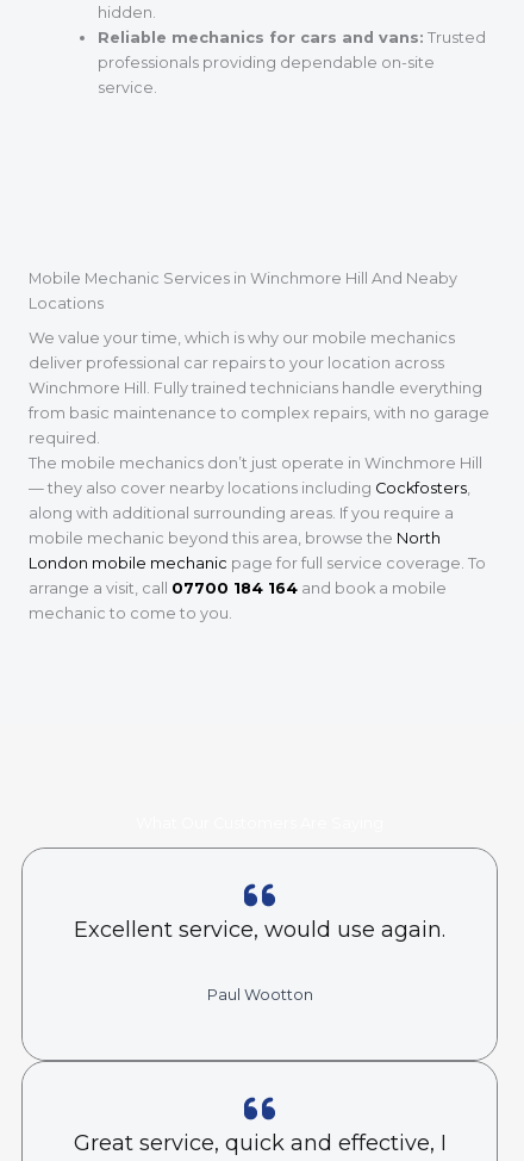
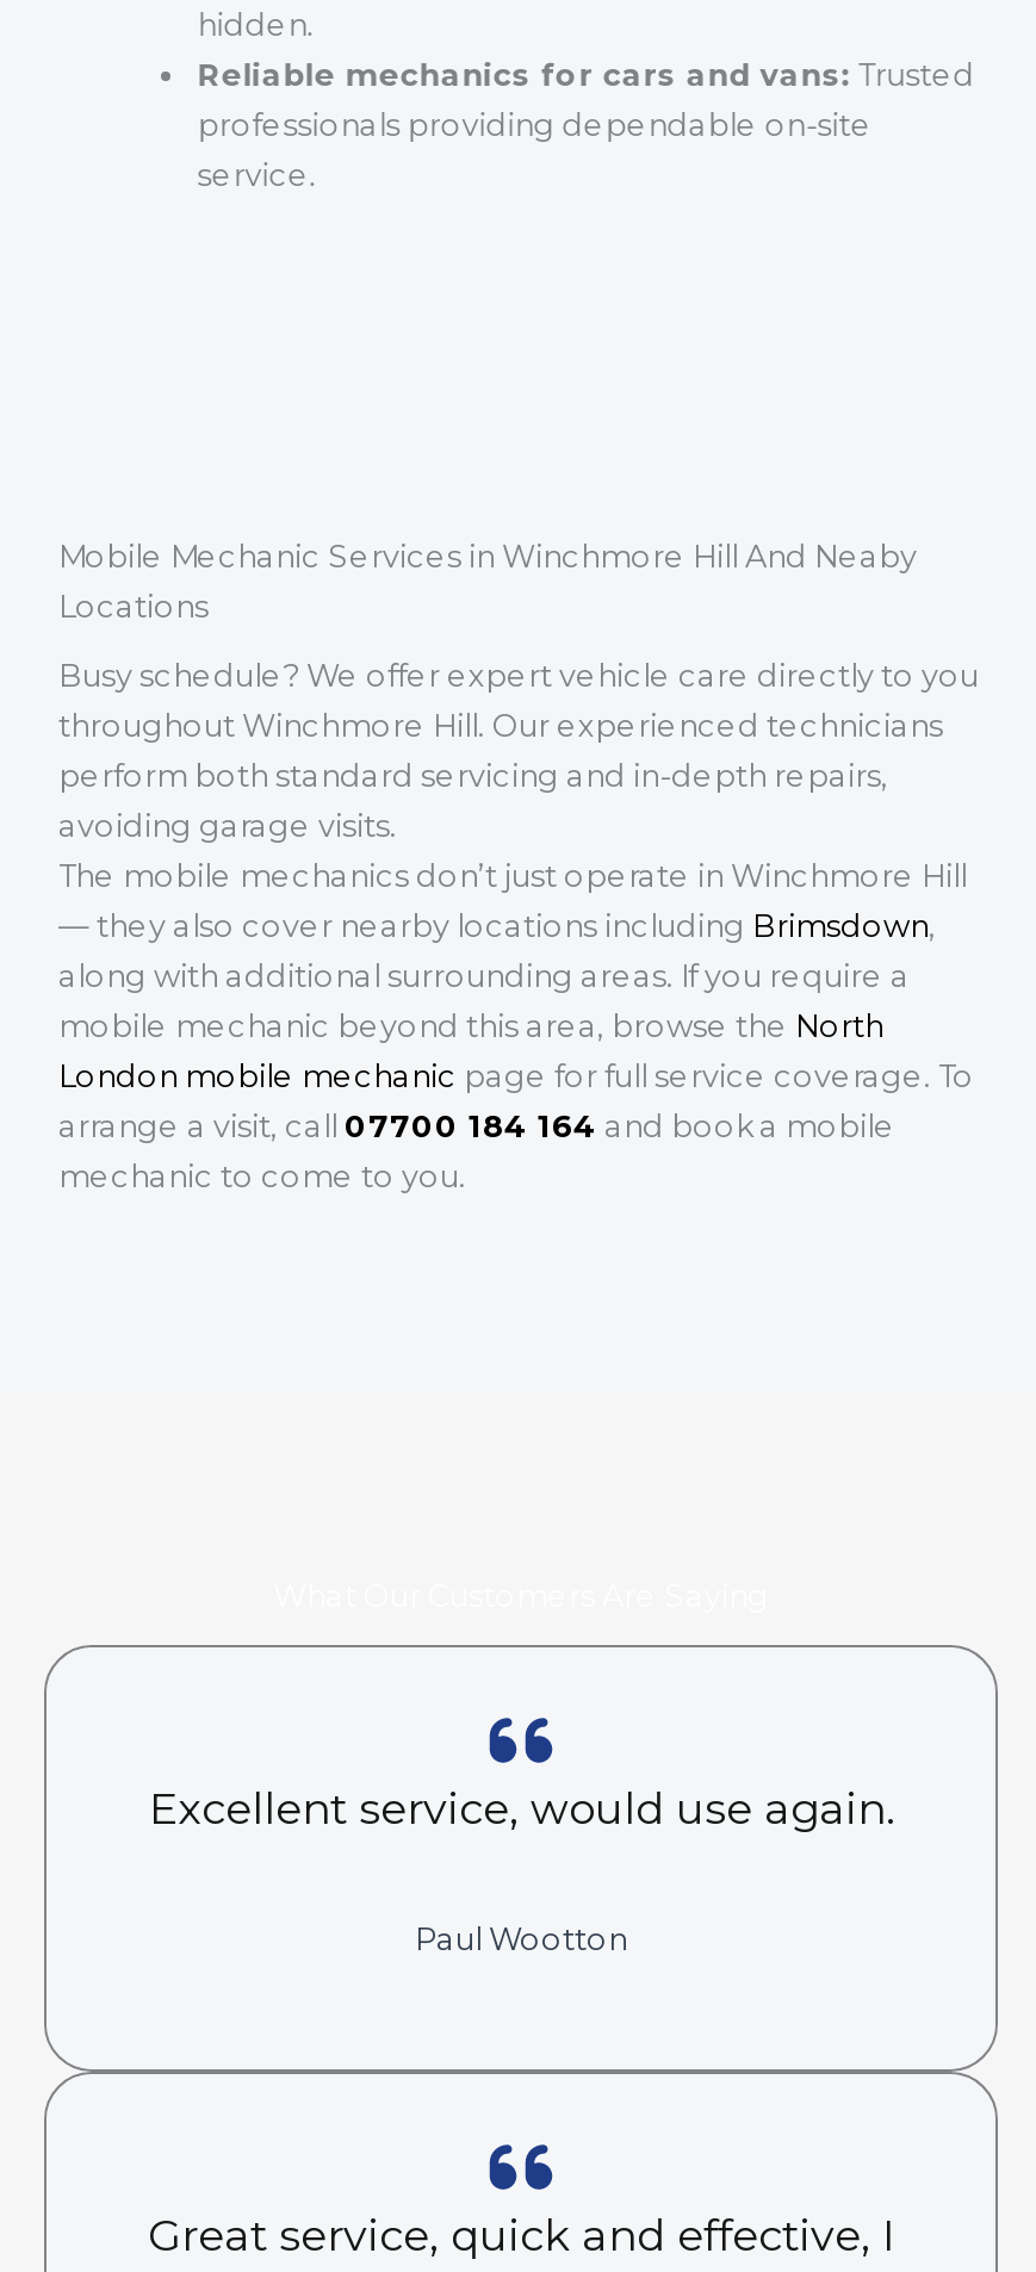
[29,329,489,447] We value your time, which is why our mobile mechanics | deliver professional car repairs to your location across | Winchmore Hill. Fully trained technicians handle everything | from basic maintenance to complex repairs, with no garage | required. -> [58,659,979,845] Busy schedule? We offer expert vehicle care directly to you | throughout Winchmore Hill. Our experienced technicians | perform both standard servicing and in-depth repairs, | avoiding garage visits.
[29,480,470,498] — they also cover nearby locations including Cockfosters, -> [58,909,936,945] — they also cover nearby locations including Brimsdown,

